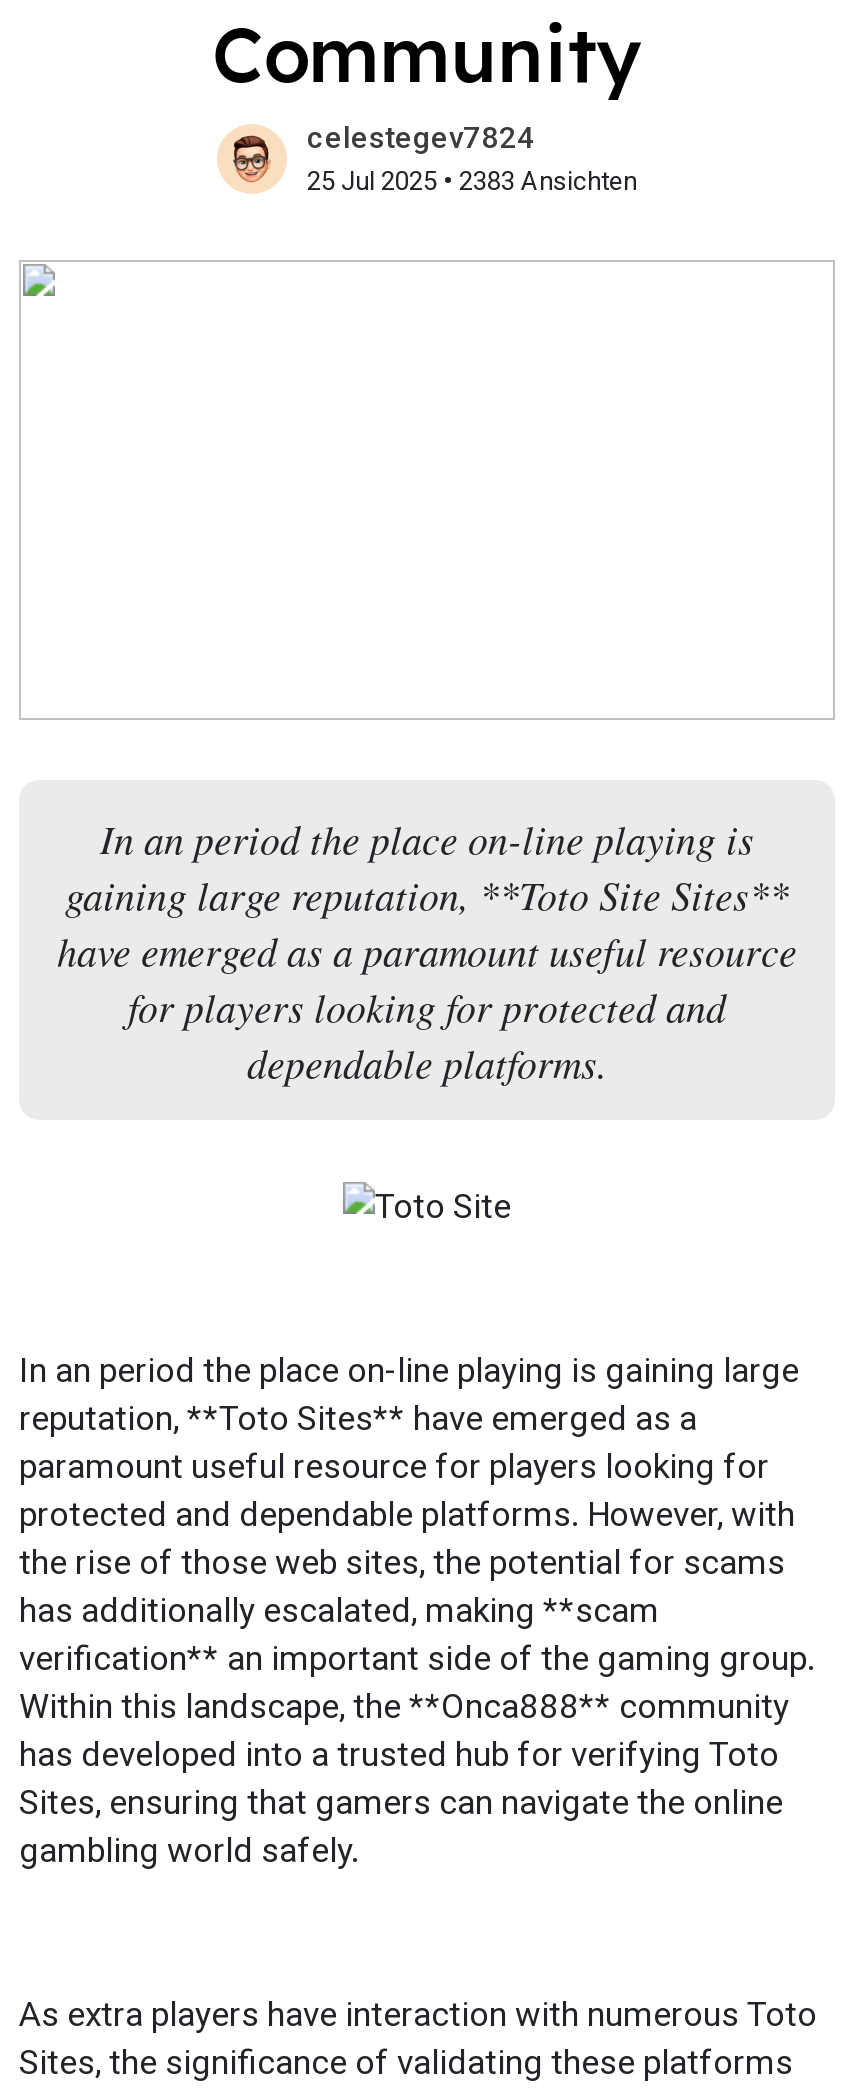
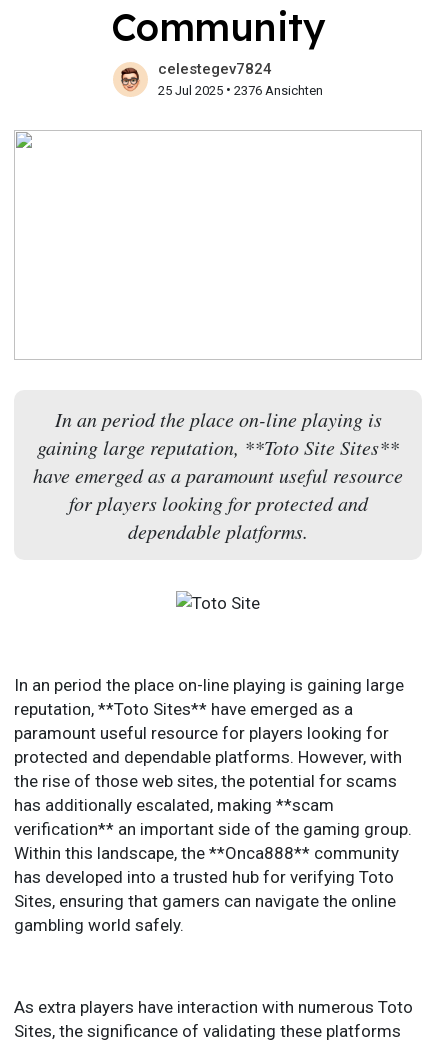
[307,164,637,196] 25 Jul 2025 • 2383 Ansichten -> [158,82,323,98] 25 Jul 2025 • 2376 Ansichten

